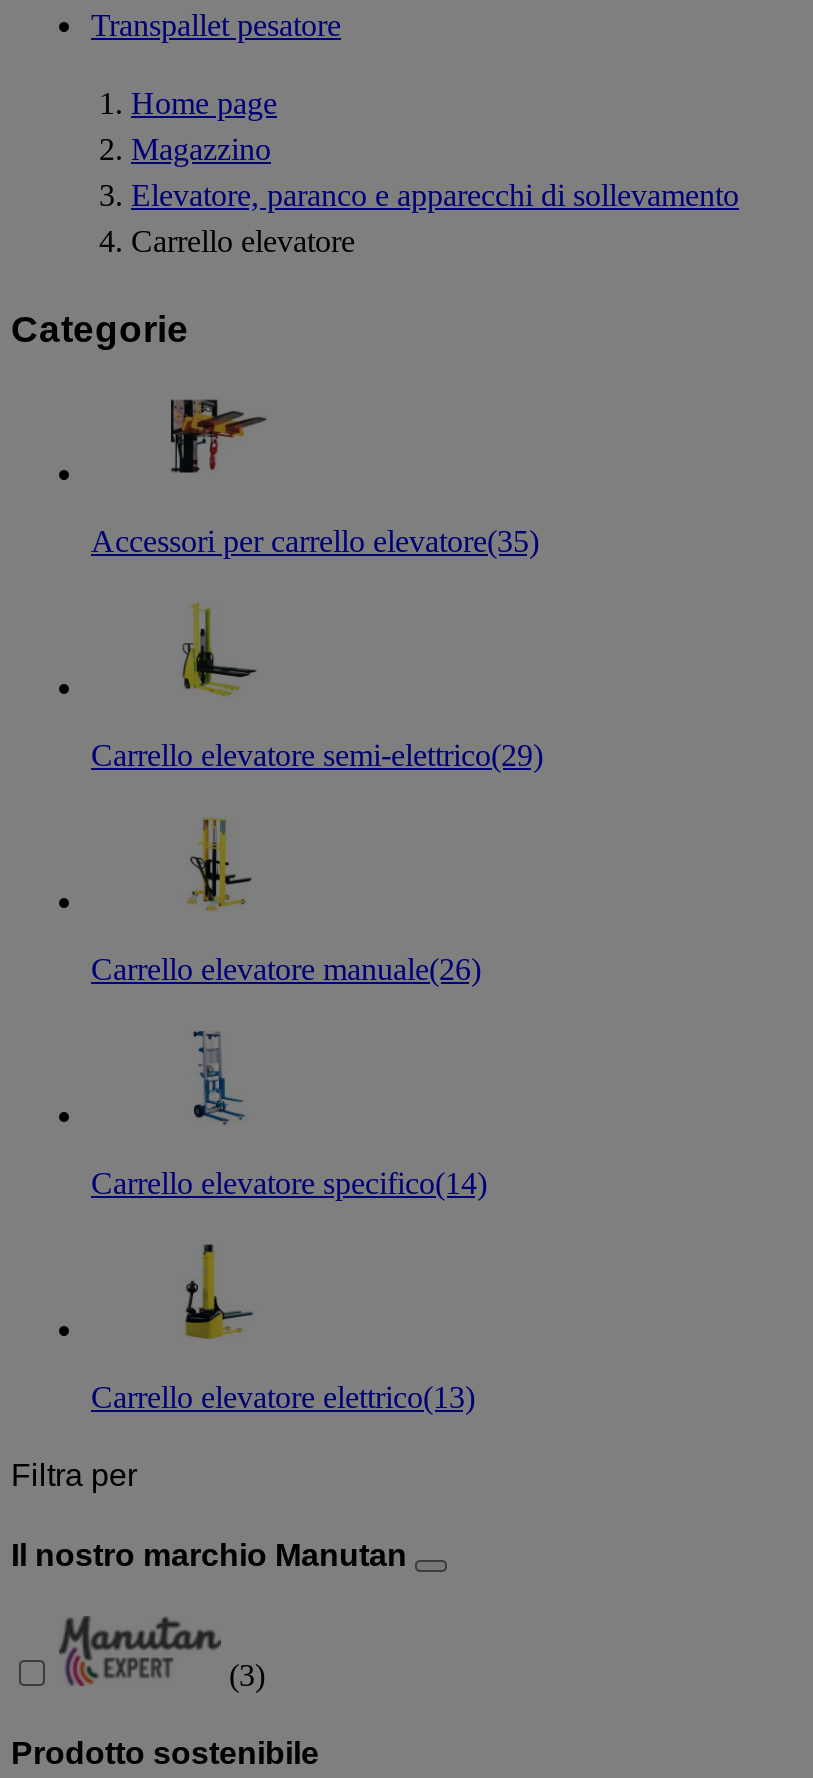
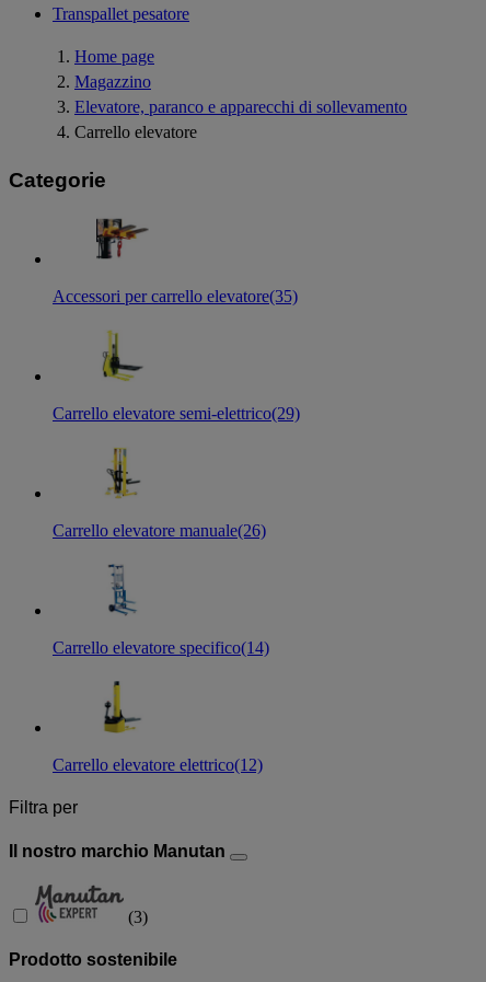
[91,1380,475,1414] Carrello elevatore elettrico(13) -> [53,756,263,774] Carrello elevatore elettrico(12)

